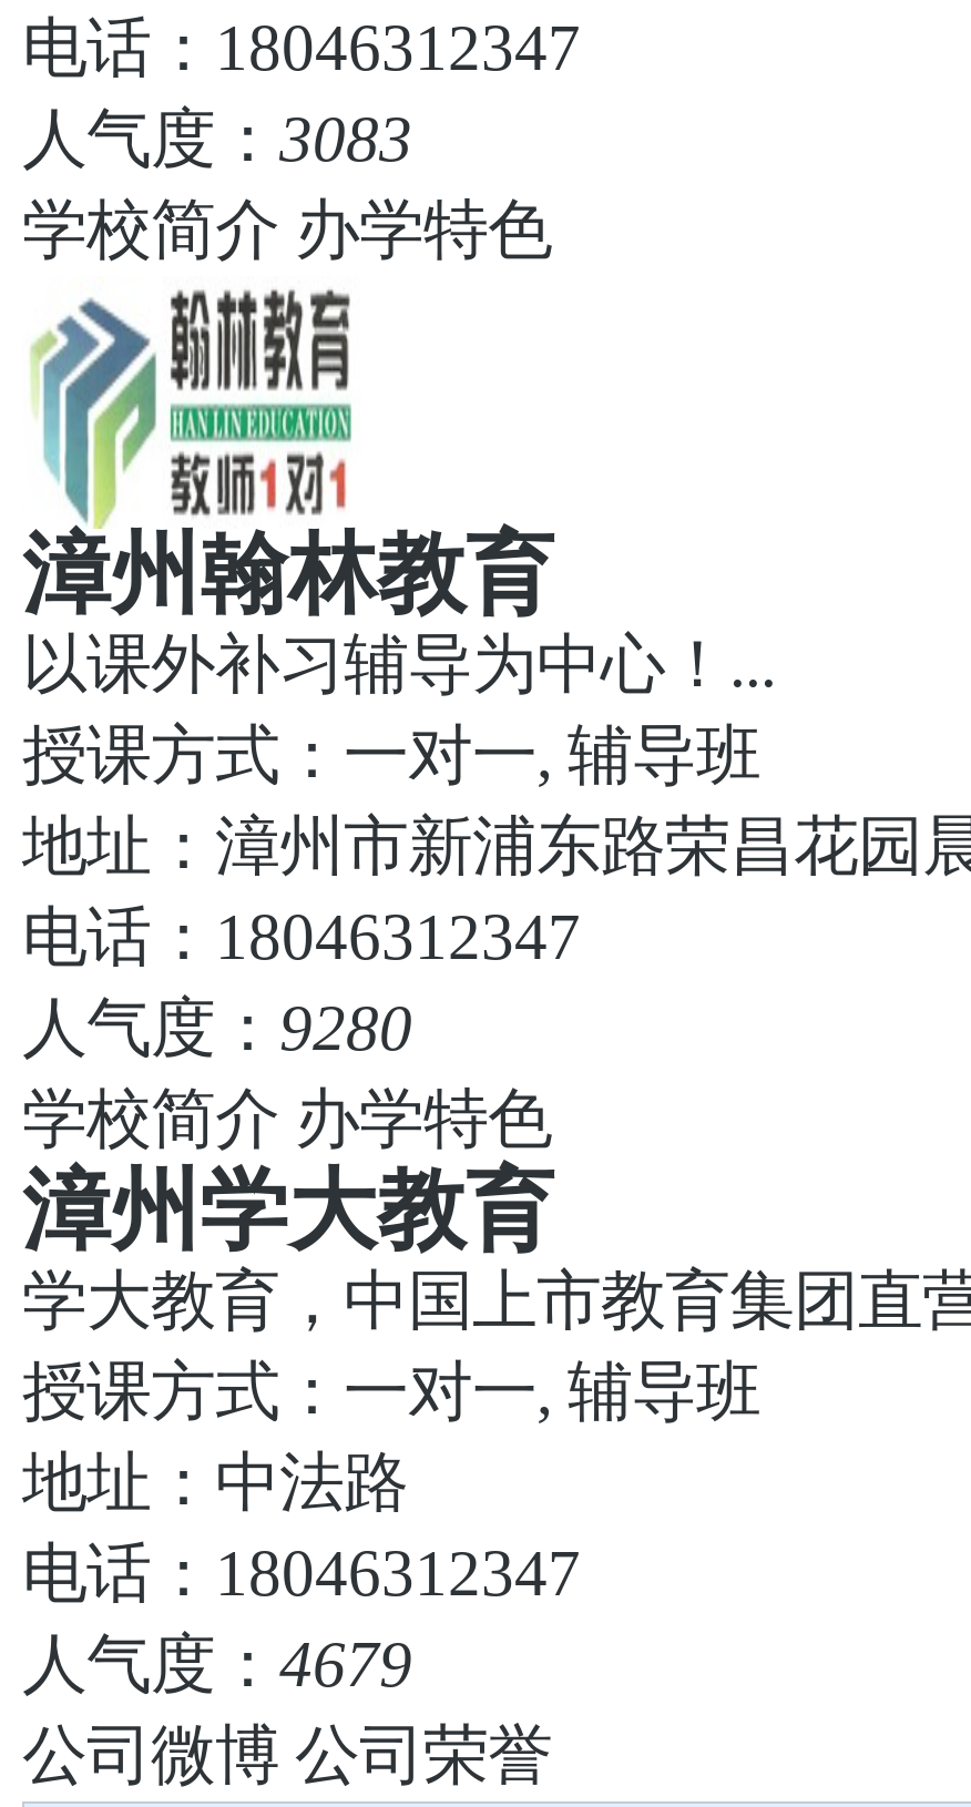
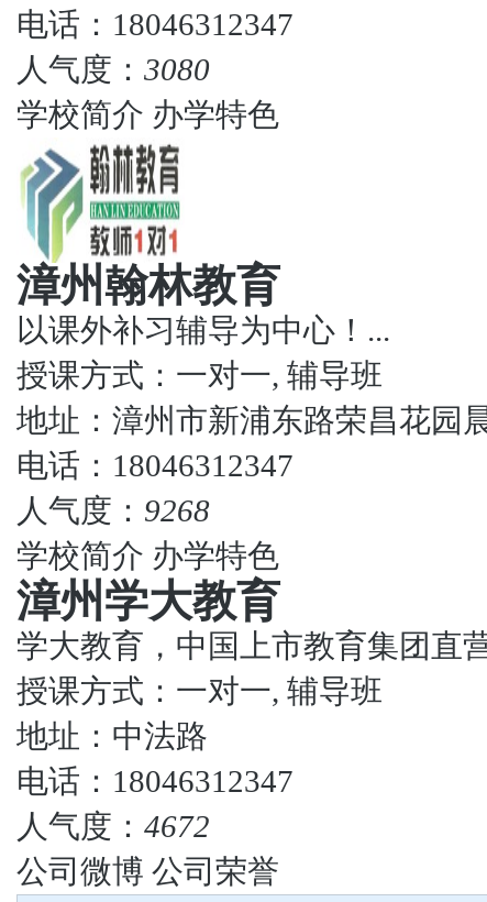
[22,103,412,174] 人气度：3083 -> [16,52,210,87] 人气度：3080
[22,992,412,1063] 人气度：9280 -> [16,493,210,528] 人气度：9268
[22,1629,412,1699] 人气度：4679 -> [16,809,210,844] 人气度：4672

